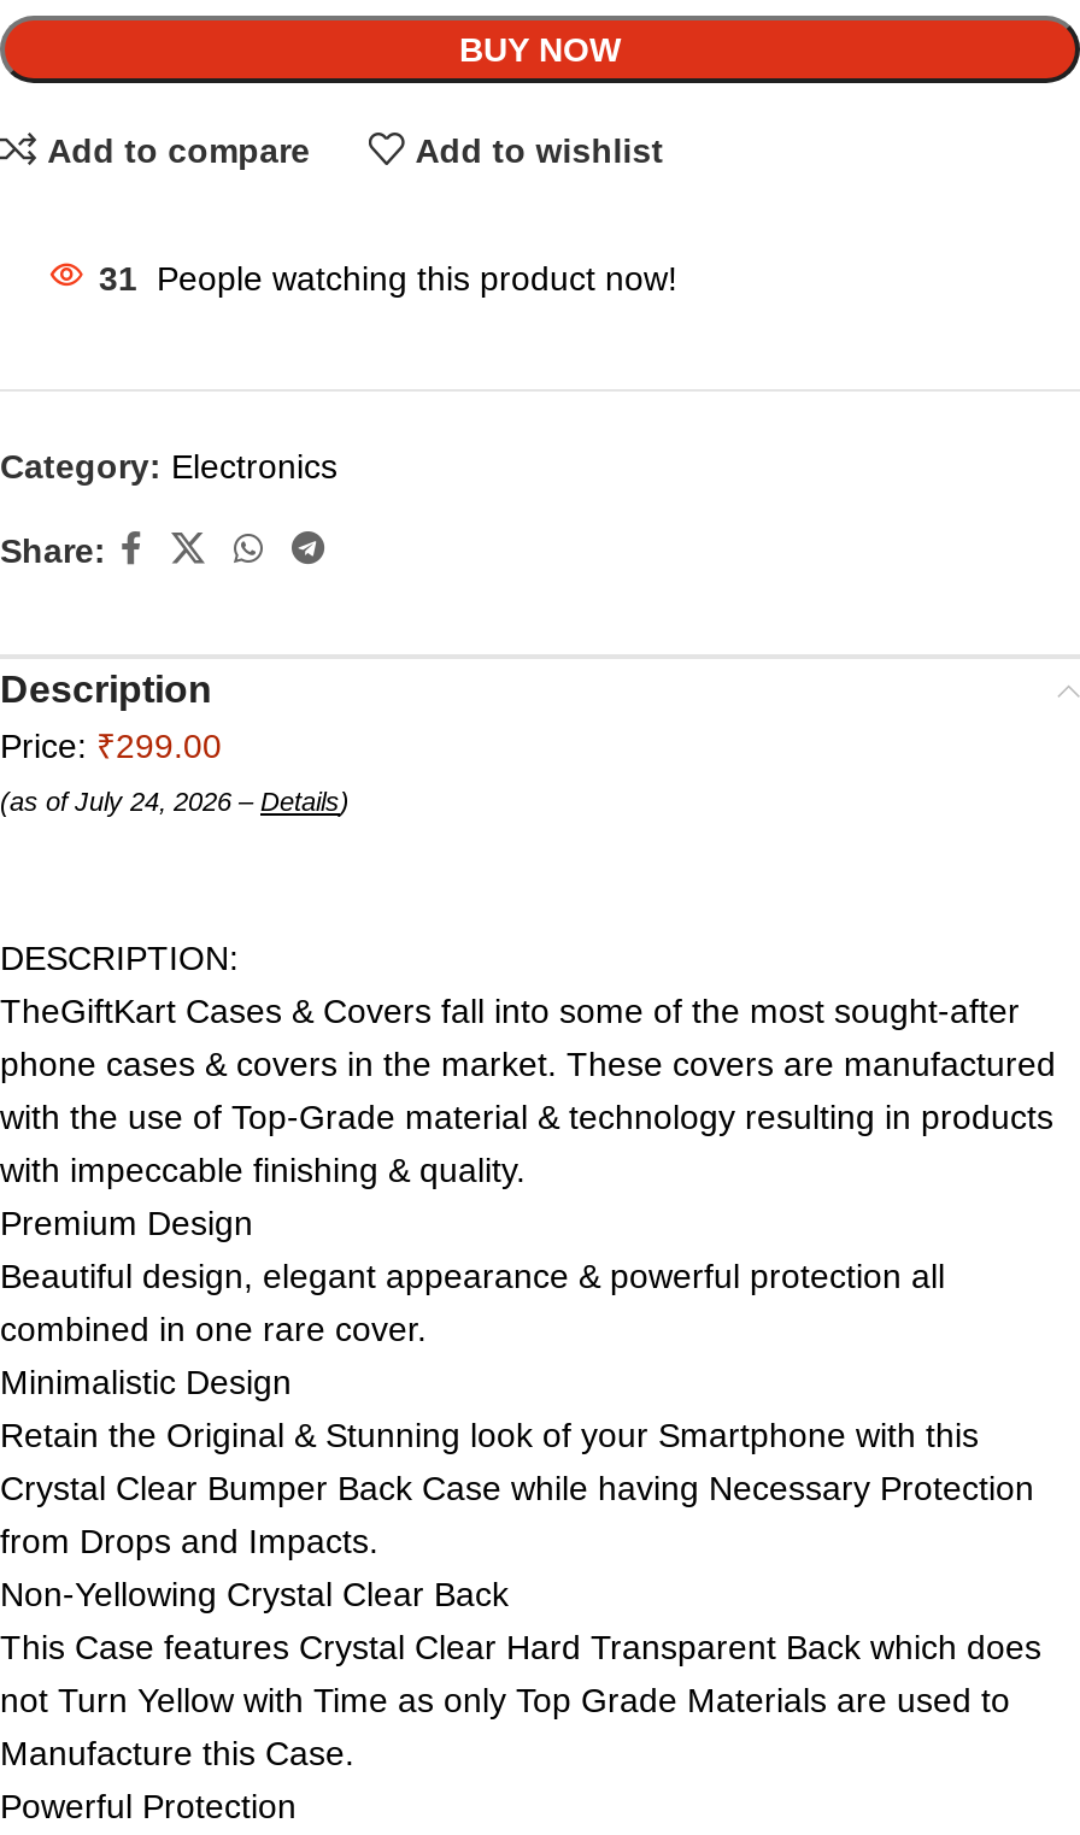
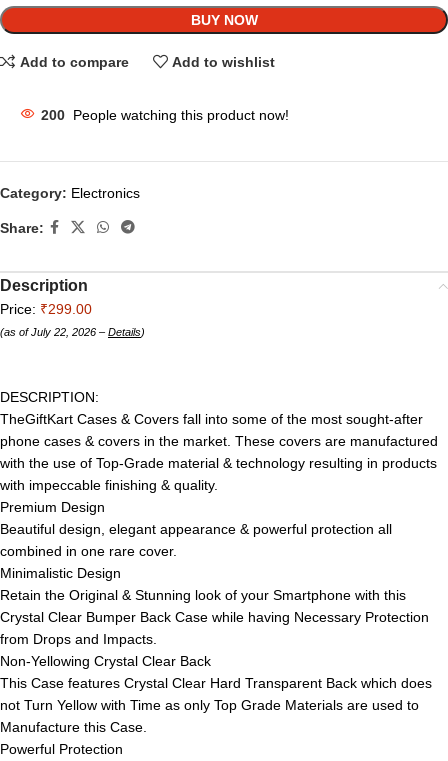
[99,260,677,298] 31 People watching this product now! -> [41,107,289,123] 200 People watching this product now!
[0,787,350,816] (as of July 24, 2026 – Details) -> [0,326,145,338] (as of July 22, 2026 – Details)

